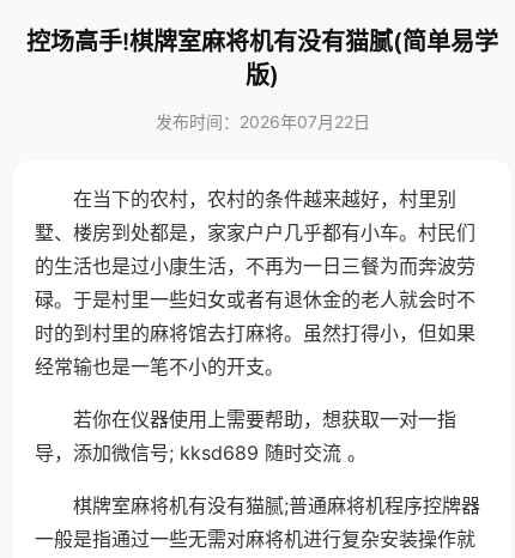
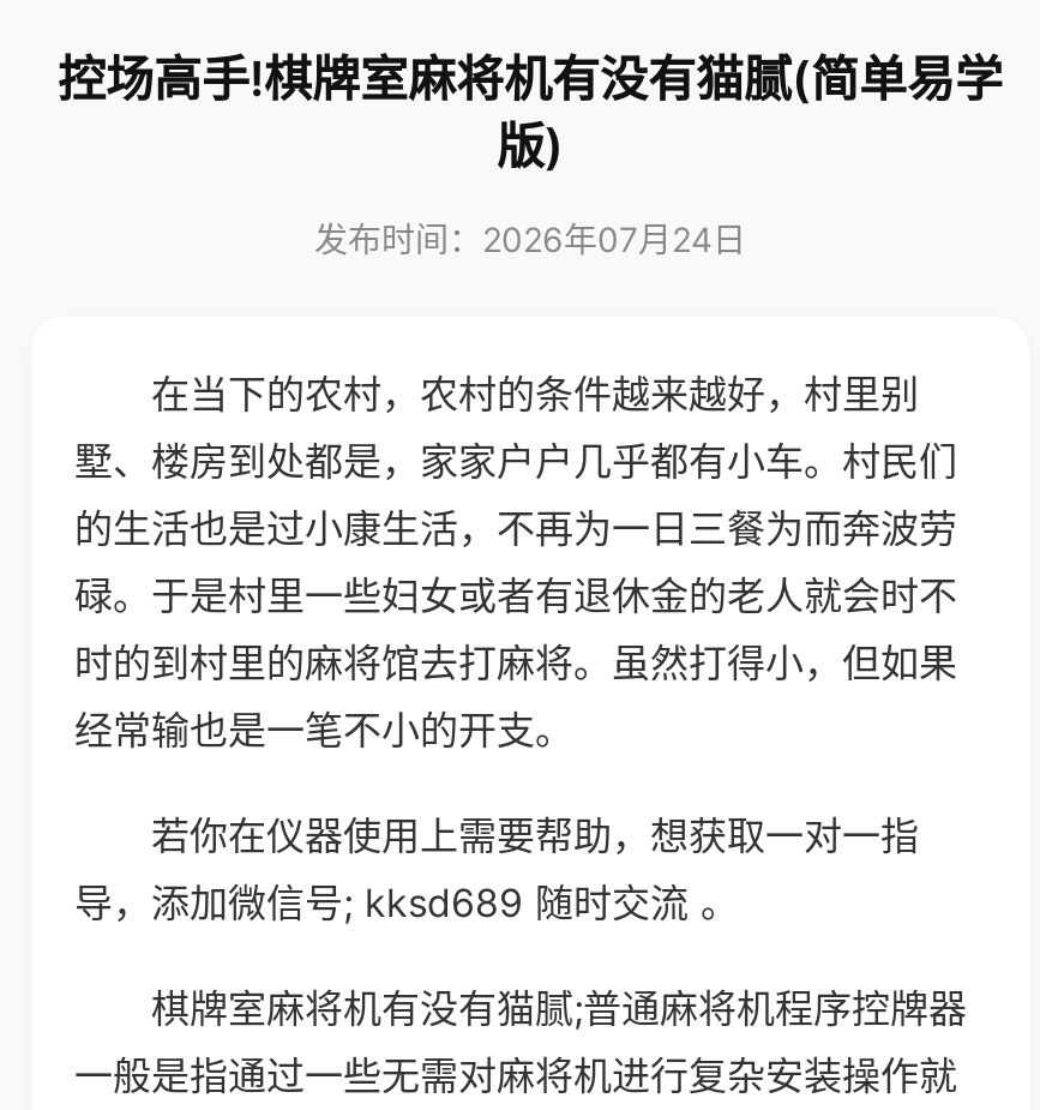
[155,111,369,132] 发布时间：2026年07月22日 -> [314,218,746,259] 发布时间：2026年07月24日

